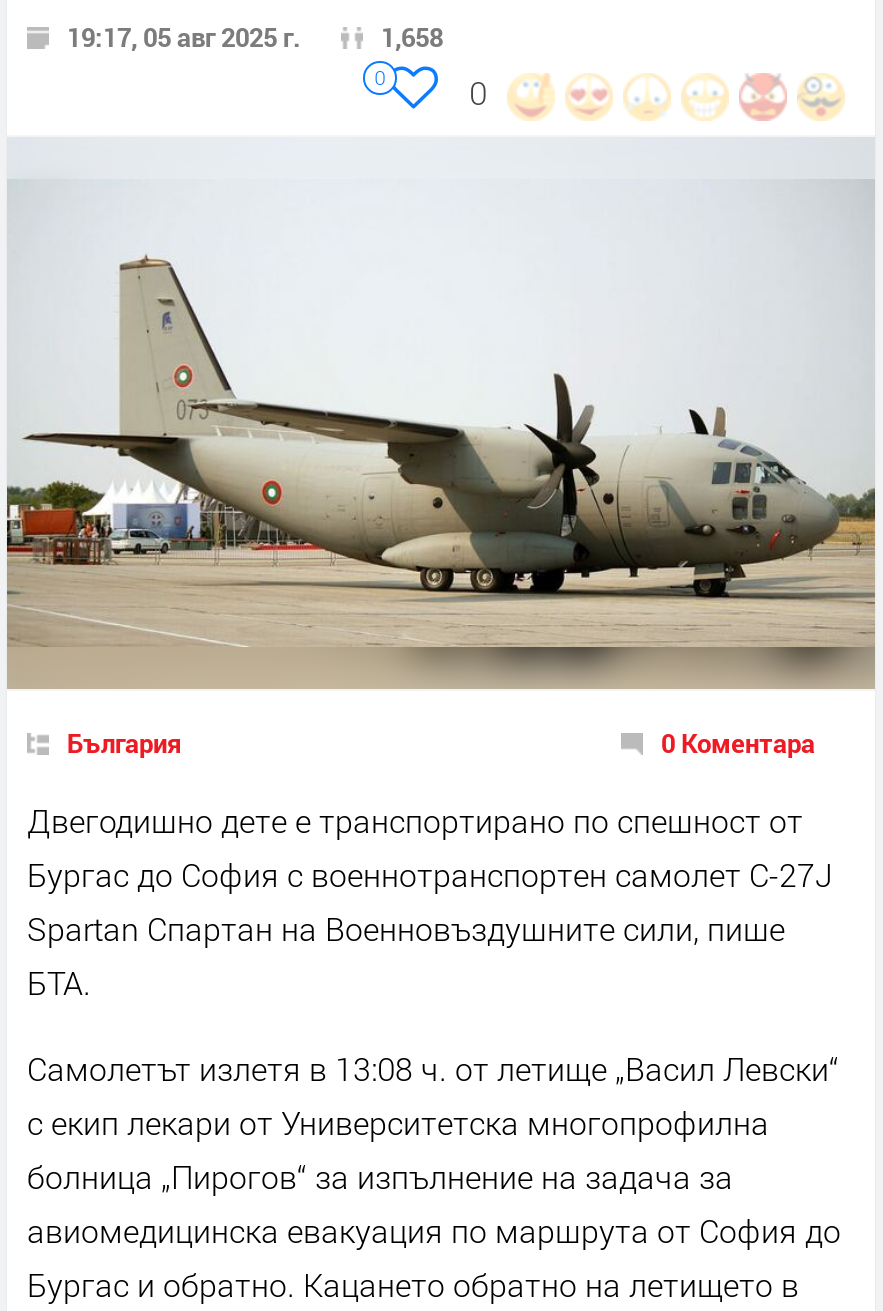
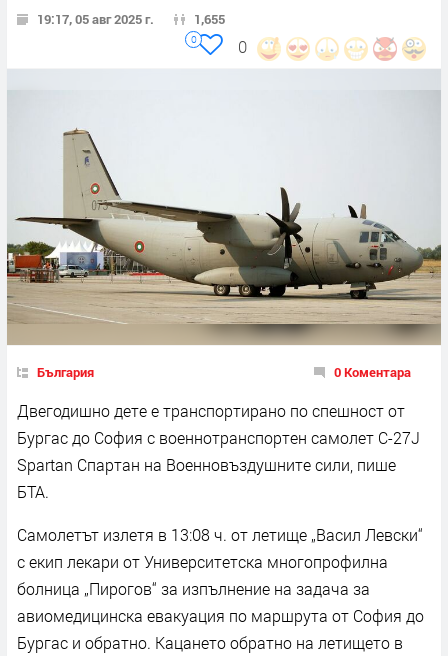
[381,19,443,55] 1,658 -> [194,10,225,28] 1,655

